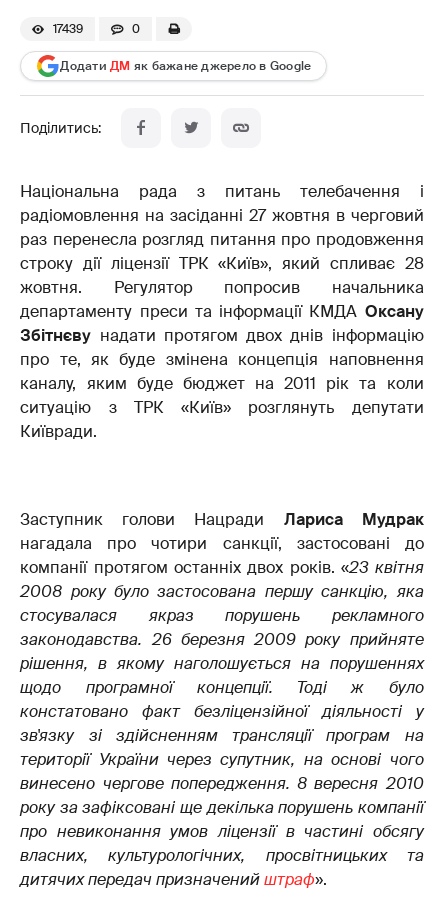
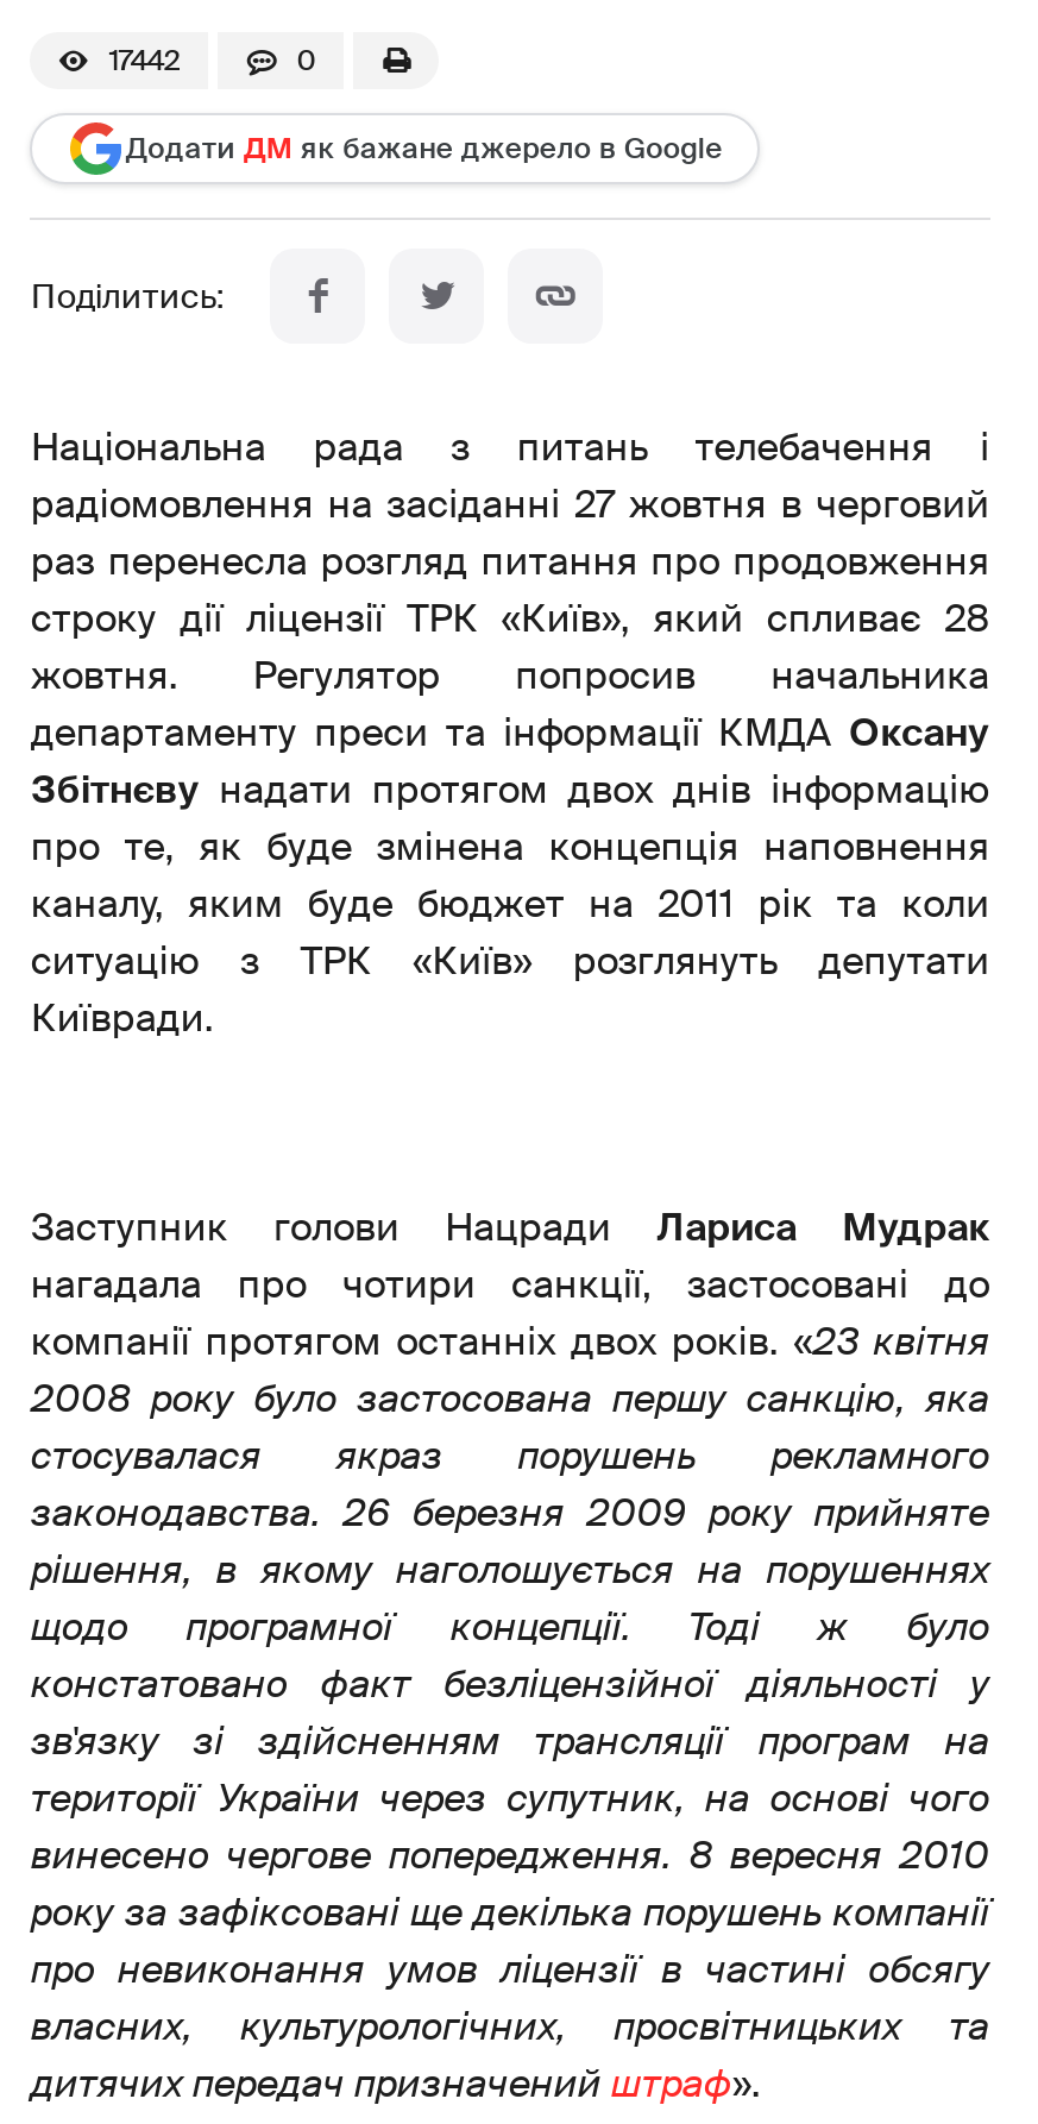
[53,21,83,37] 17439 -> [109,41,180,79] 17442

